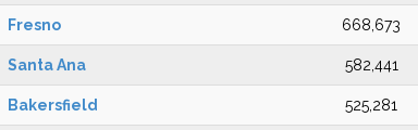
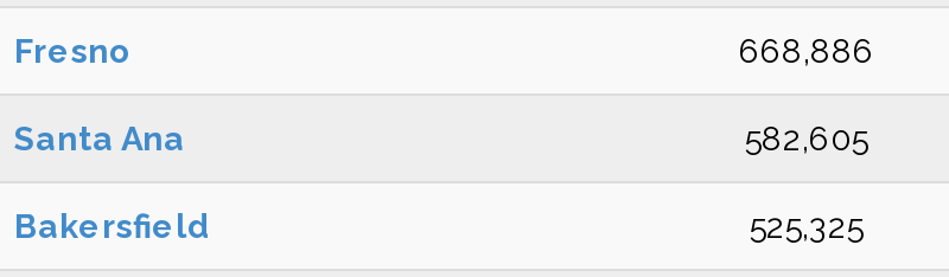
[342,16,401,34] 668,673 -> [739,32,874,70] 668,886
[345,56,398,74] 582,441 -> [745,120,868,157] 582,605
[345,96,397,114] 525,281 -> [750,207,864,245] 525,325

